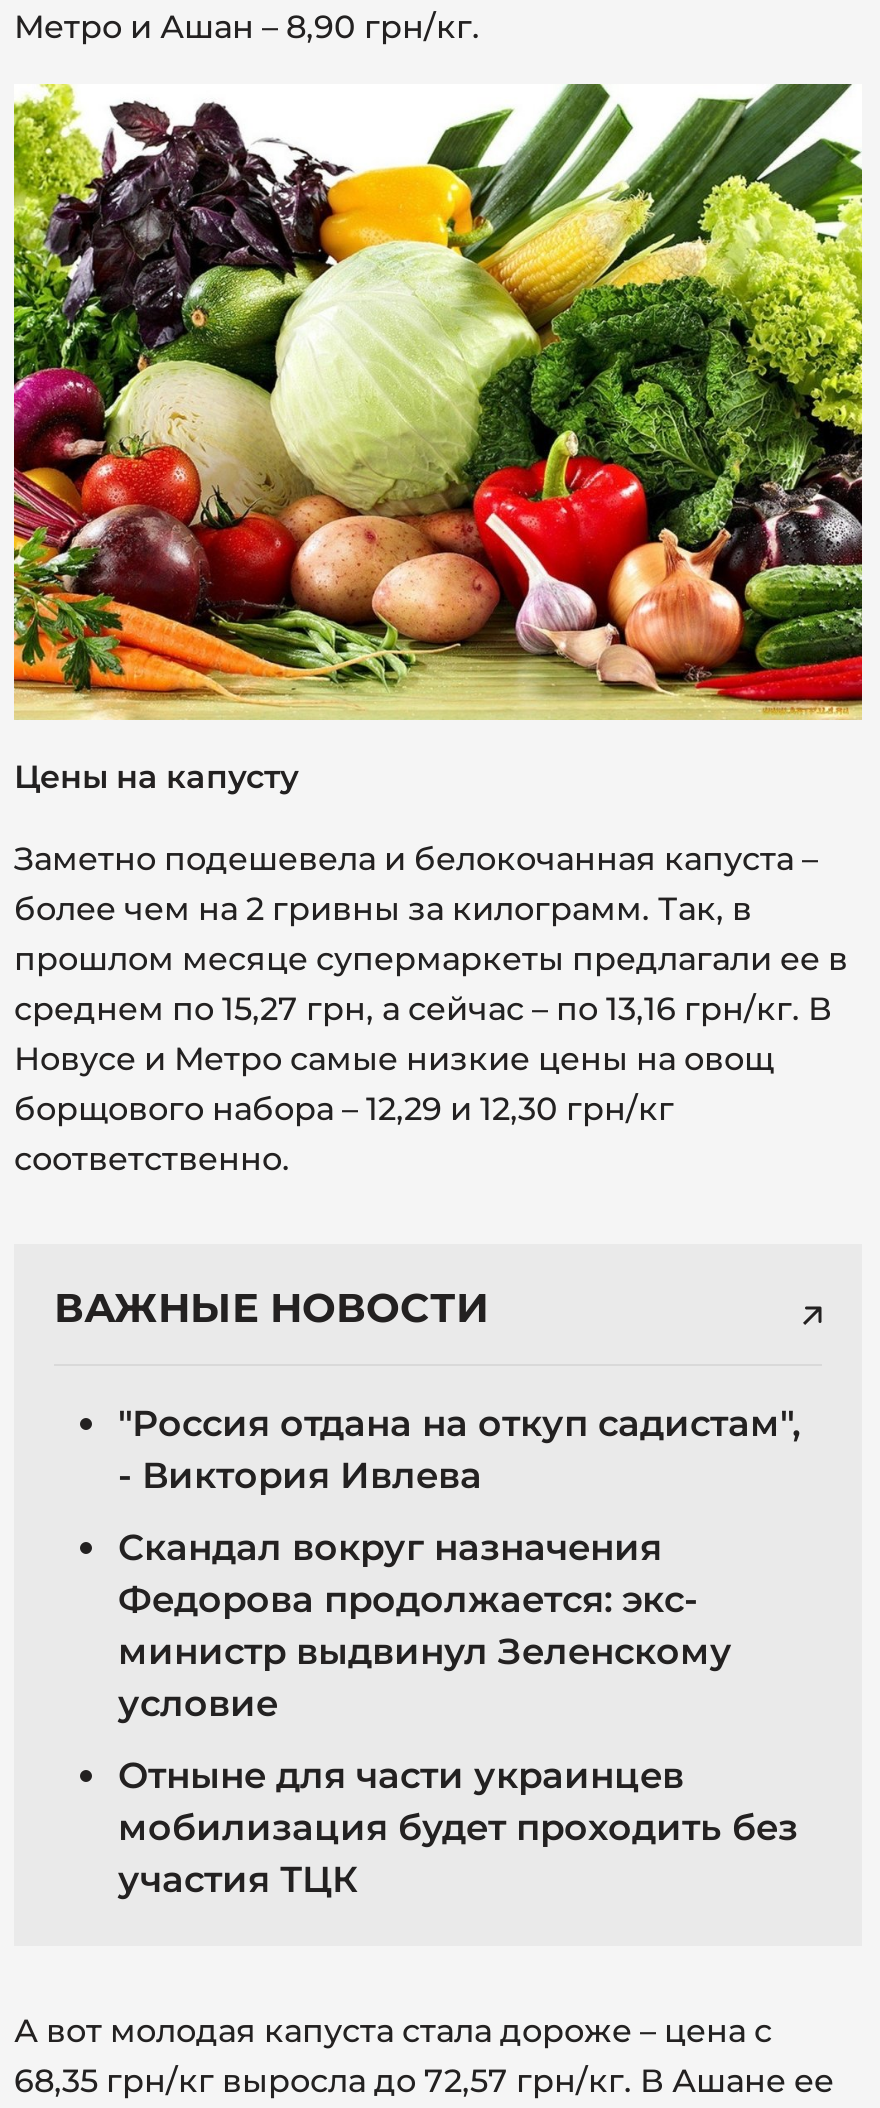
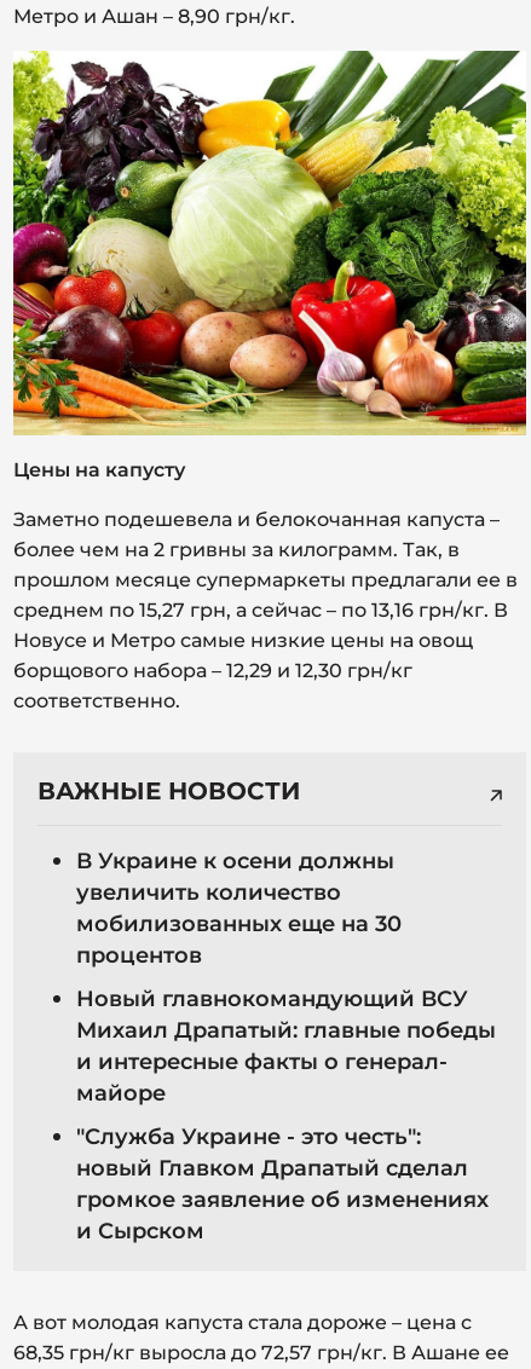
[118,1402,800,1498] "Россия отдана на откуп садистам", | - Виктория Ивлева -> [76,848,402,969] В Украине к осени должны | увеличить количество | мобилизованных еще на 30 | процентов
[118,1526,732,1726] Скандал вокруг назначения | Федорова продолжается: экс- | министр выдвинул Зеленскому | условие -> [76,986,496,1107] Новый главнокомандующий ВСУ | Михаил Драпатый: главные победы | и интересные факты о генерал- | майоре
[118,1754,798,1902] Отныне для части украинцев | мобилизация будет проходить без | участия ТЦК -> [76,1124,489,1245] "Служба Украине - это честь": | новый Главком Драпатый сделал | громкое заявление об изменениях | и Сырском

